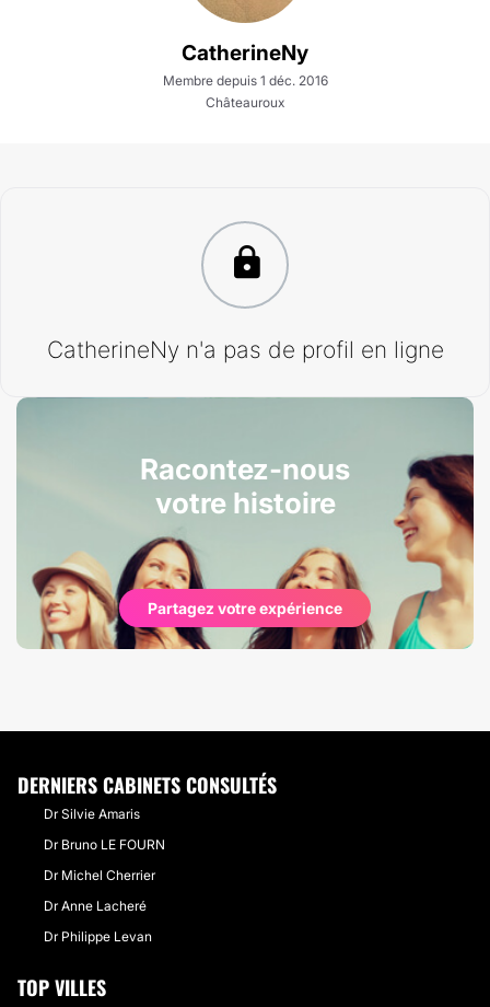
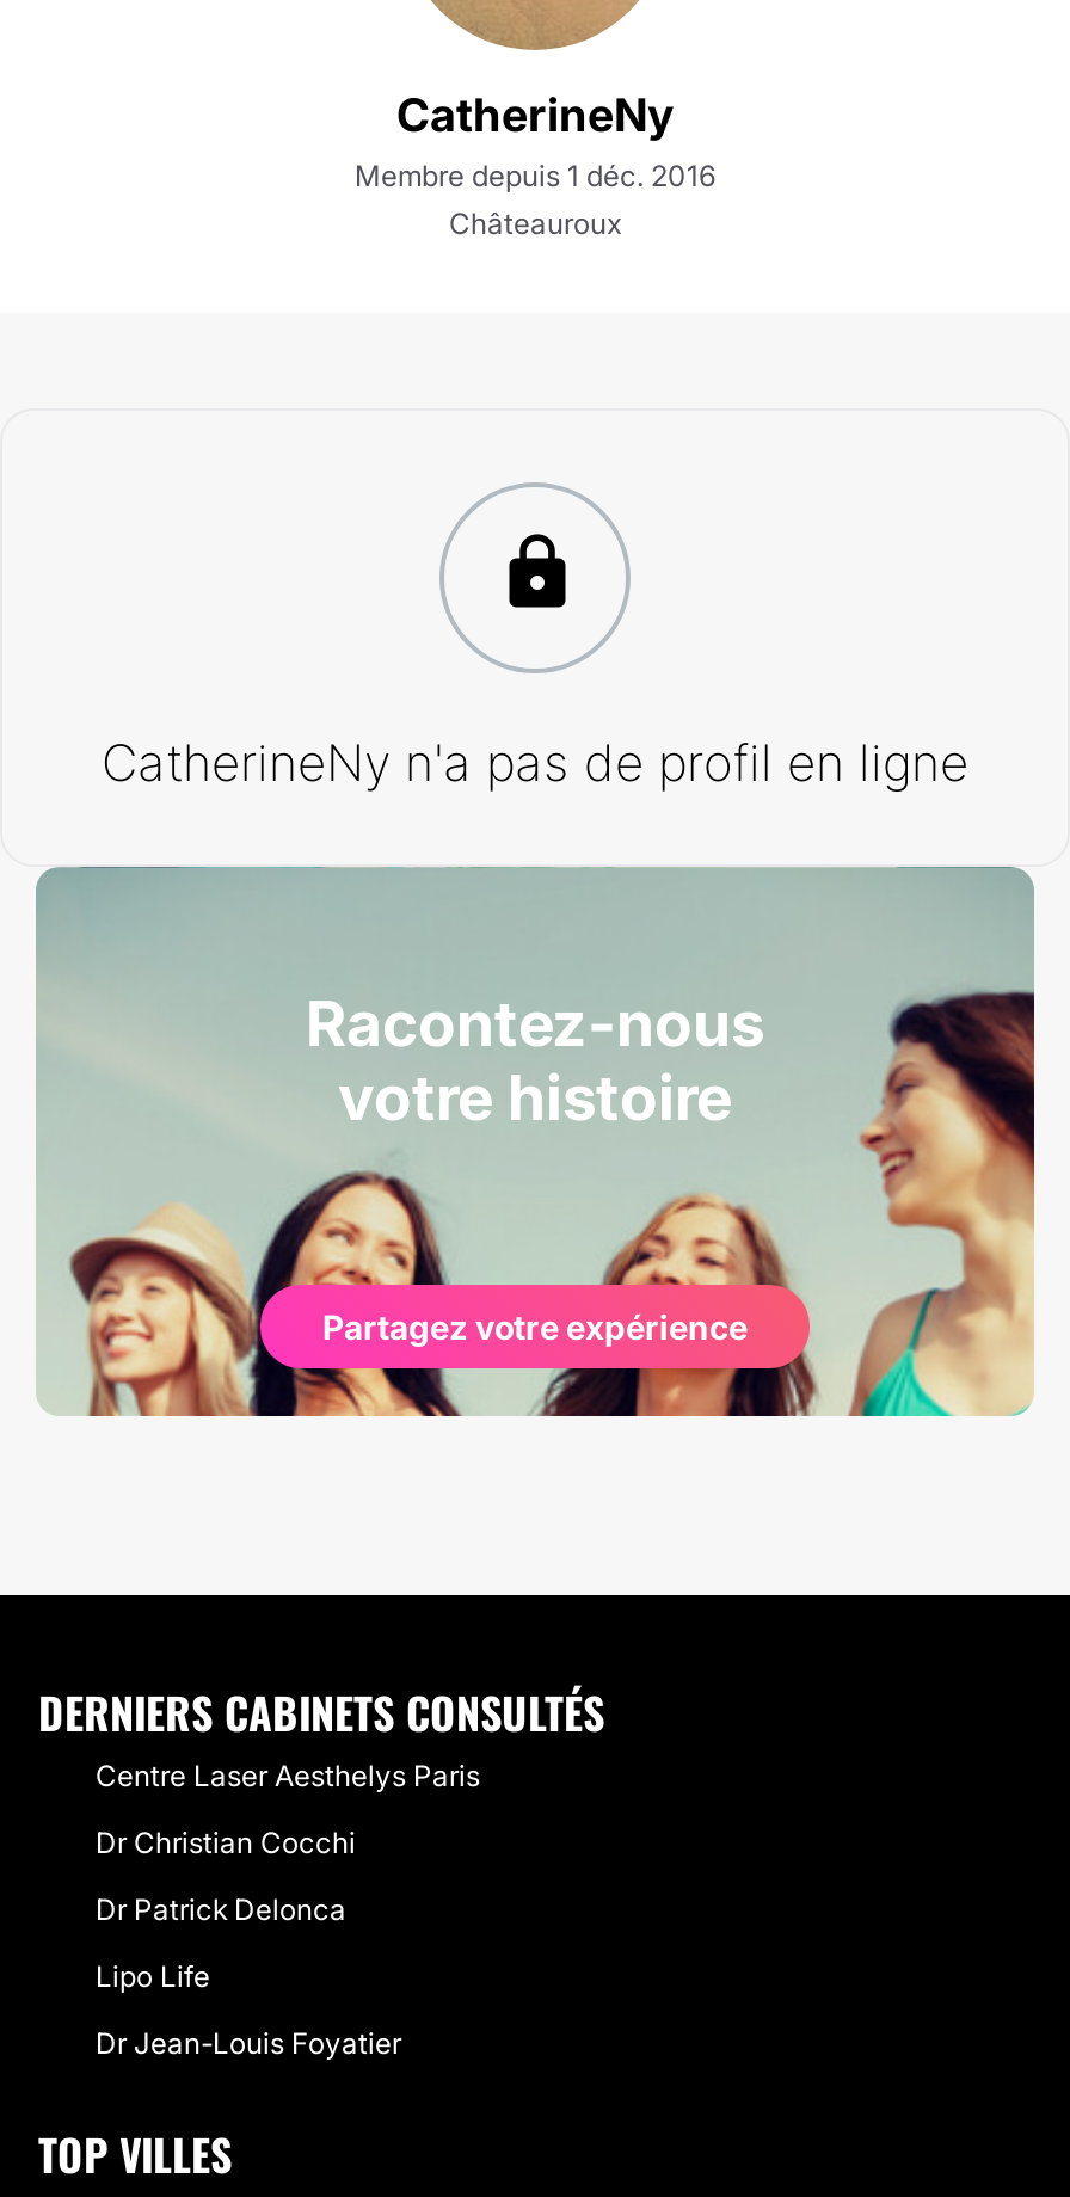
[44,806,140,822] Dr Silvie Amaris -> [96,1758,480,1793] Centre Laser Aesthelys Paris
[44,836,165,853] Dr Bruno LE FOURN -> [96,1824,356,1860] Dr Christian Cocchi
[44,867,155,883] Dr Michel Cherrier -> [96,1891,346,1927] Dr Patrick Delonca
[44,898,147,914] Dr Anne Lacheré -> [96,1958,210,1994] Lipo Life
[44,928,152,945] Dr Philippe Levan -> [96,2025,401,2061] Dr Jean-Louis Foyatier

